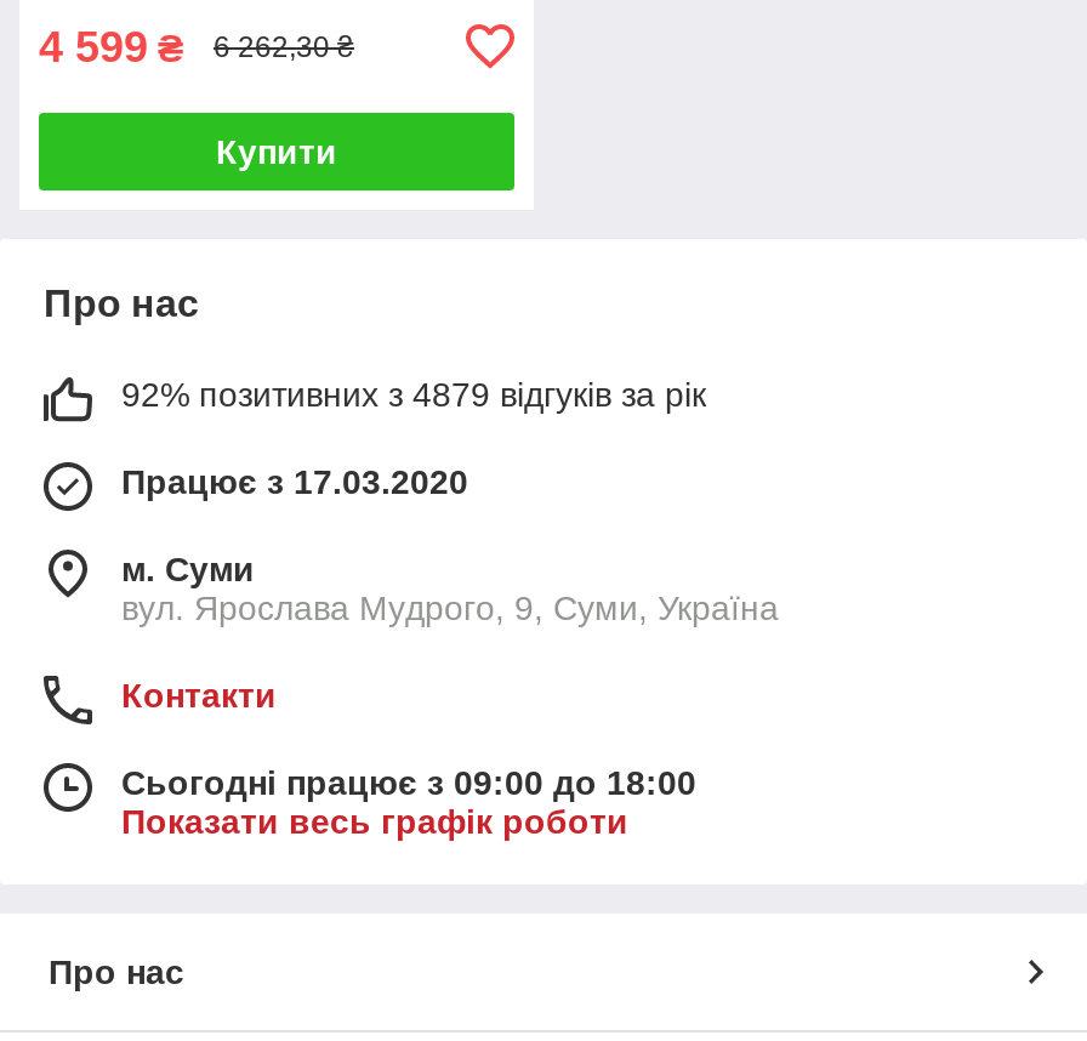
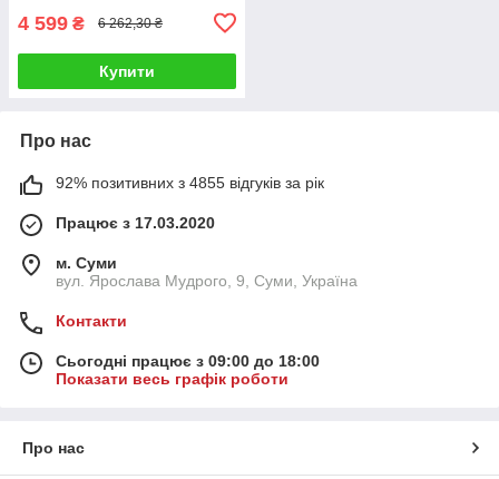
[121,374,706,413] 92% позитивних з 4879 відгуків за рік -> [56,174,324,191] 92% позитивних з 4855 відгуків за рік

